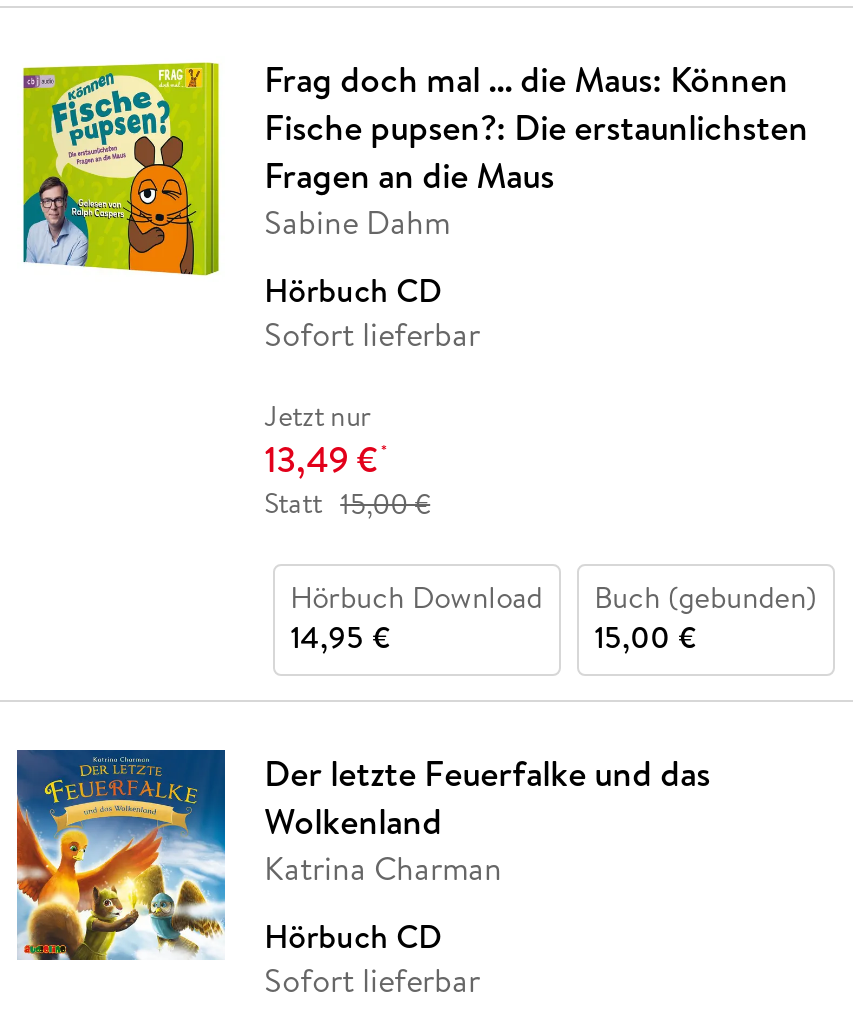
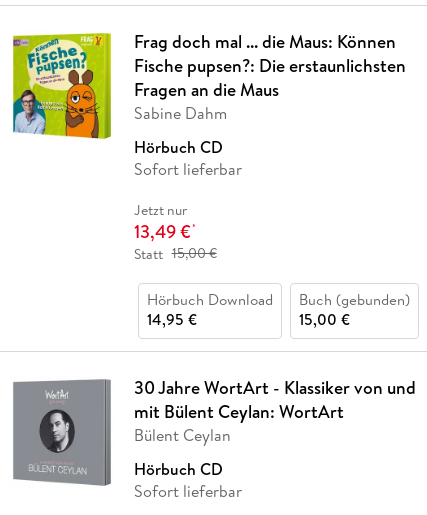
[15,747,710,967] [image] | Der letzte Feuerfalke und das | Wolkenland | Katrina Charman -> [10,375,416,487] [image] | 30 Jahre WortArt - Klassiker von und | mit Bülent Ceylan: WortArt | Bülent Ceylan

